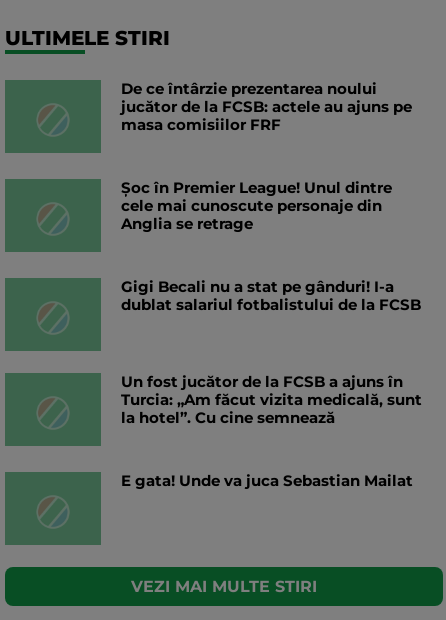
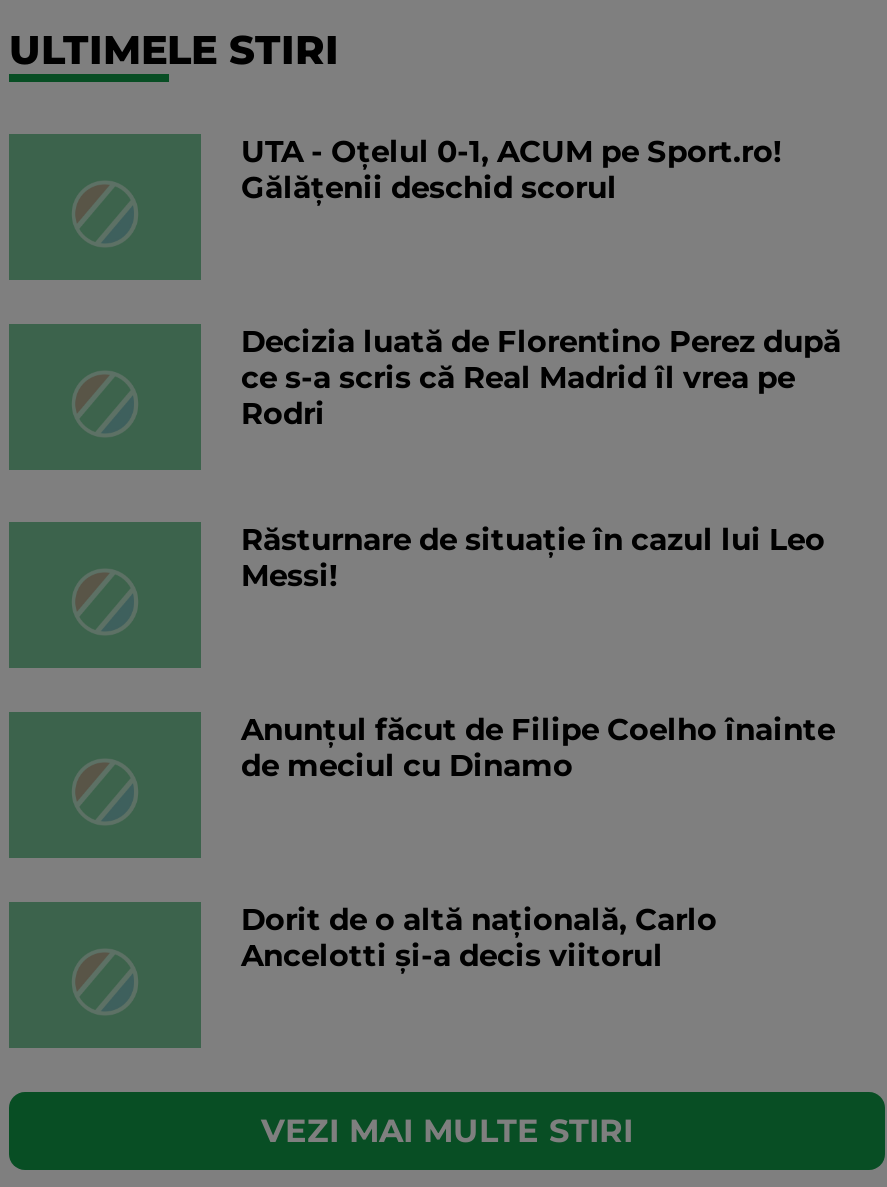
[121,79,412,134] De ce întârzie prezentarea noului | jucător de la FCSB: actele au ajuns pe | masa comisiilor FRF -> [241,133,781,207] UTA - Oțelul 0-1, ACUM pe Sport.ro! | Gălățenii deschid scorul
[121,178,392,233] Șoc în Premier League! Unul dintre | cele mai cunoscute personaje din | Anglia se retrage -> [241,323,841,433] Decizia luată de Florentino Perez după | ce s-a scris că Real Madrid îl vrea pe | Rodri
[121,277,421,314] Gigi Becali nu a stat pe gânduri! I-a | dublat salariul fotbalistului de la FCSB -> [241,521,825,595] Răsturnare de situație în cazul lui Leo | Messi!
[121,372,422,427] Un fost jucător de la FCSB a ajuns în | Turcia: „Am făcut vizita medicală, sunt | la hotel”. Cu cine semnează -> [241,711,835,785] Anunțul făcut de Filipe Coelho înainte | de meciul cu Dinamo
[121,471,413,490] E gata! Unde va juca Sebastian Mailat -> [241,901,717,975] Dorit de o altă națională, Carlo | Ancelotti și-a decis viitorul

